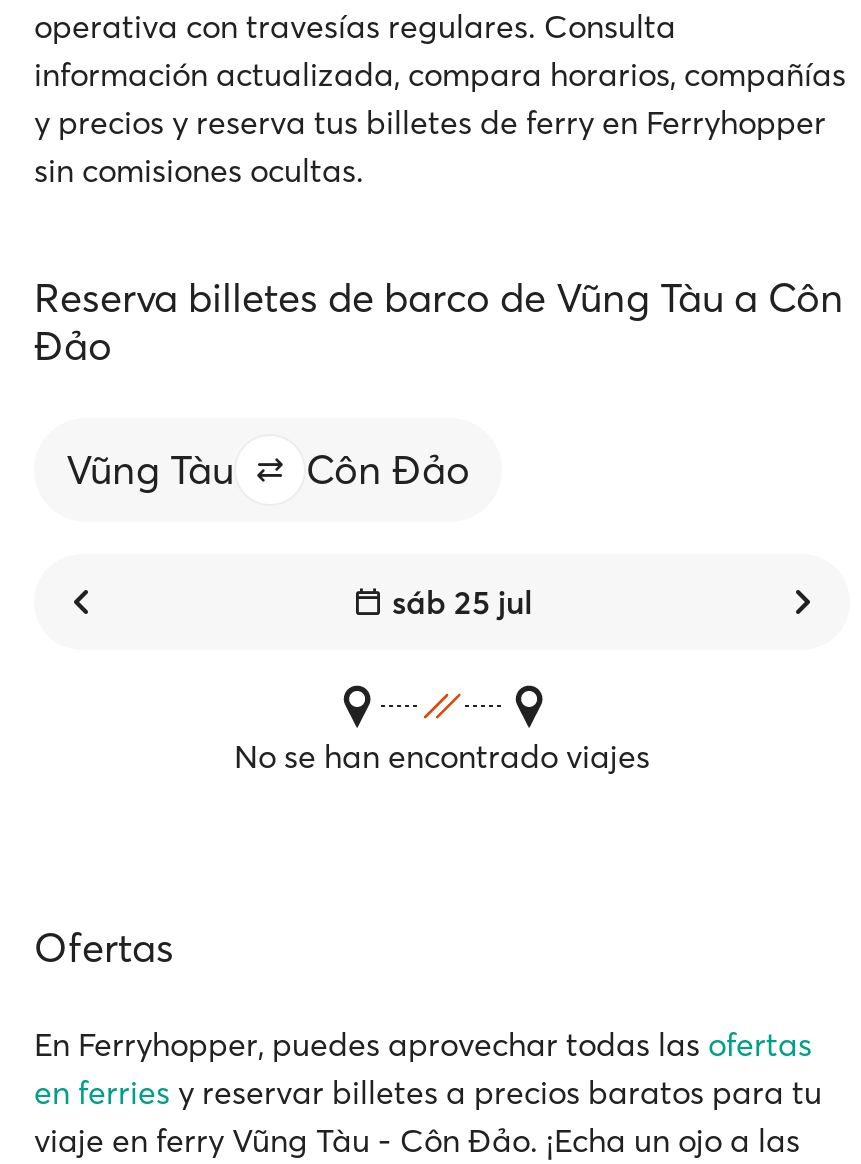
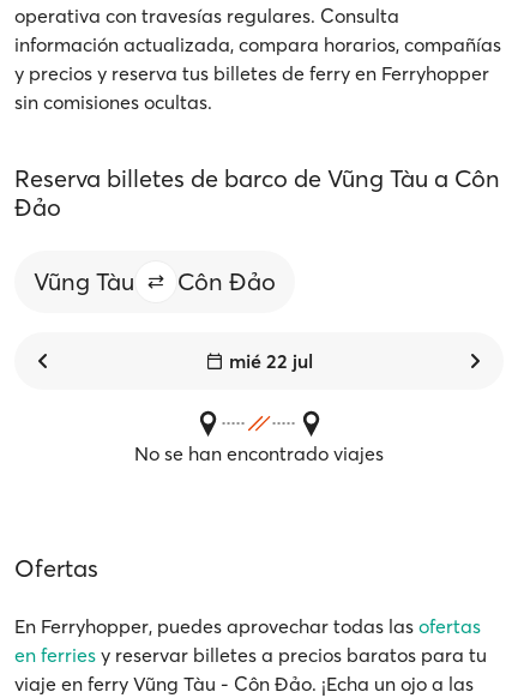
[392,582,532,622] sáb 25 jul -> [229,349,313,373] mié 22 jul

